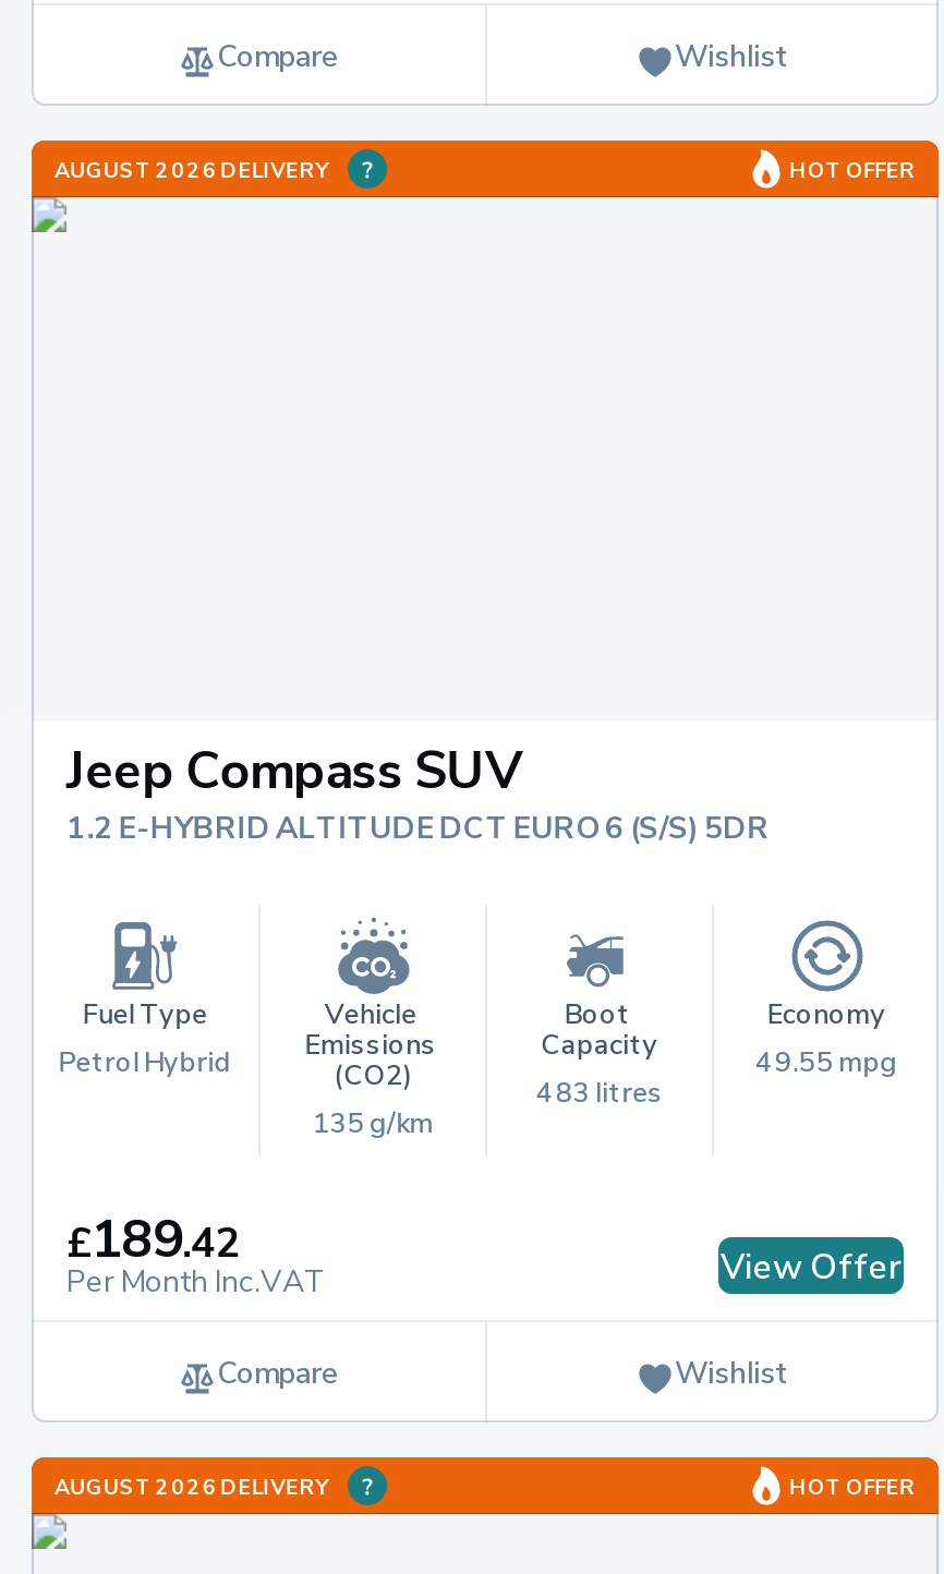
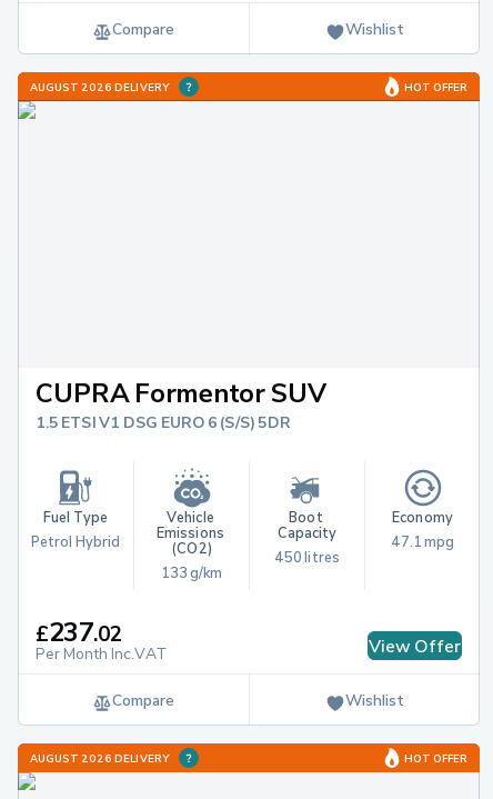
[66,738,522,802] Jeep Compass SUV -> [36,377,326,409] CUPRA Formentor SUV
[66,808,769,845] 1.2 E-HYBRID ALTITUDE DCT EURO 6 (S/S) 5DR -> [36,413,291,431] 1.5 ETSI V1 DSG EURO 6 (S/S) 5DR
[755,1046,898,1078] 49.55 mpg -> [391,534,454,550] 47.1 mpg
[536,1076,663,1109] 483 litres -> [275,549,339,566] 450 litres
[312,1107,433,1140] 135 g/km -> [161,565,222,581] 133 g/km
[66,1206,238,1269] £189.42 -> [36,615,122,648] £237.02

